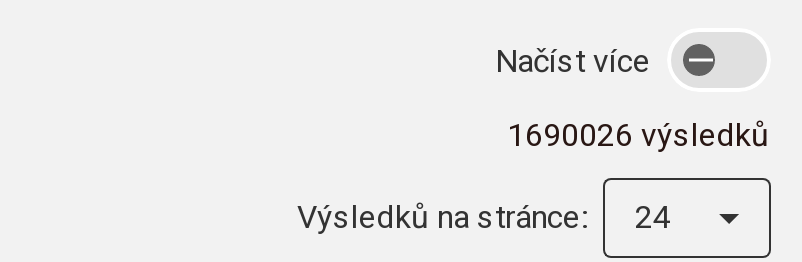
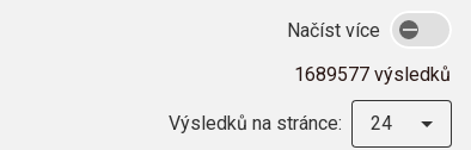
[507,116,769,154] 1690026 výsledků -> [294,63,451,86] 1689577 výsledků

